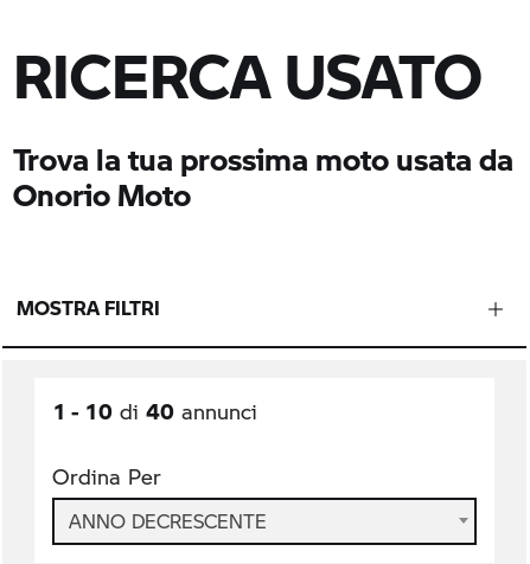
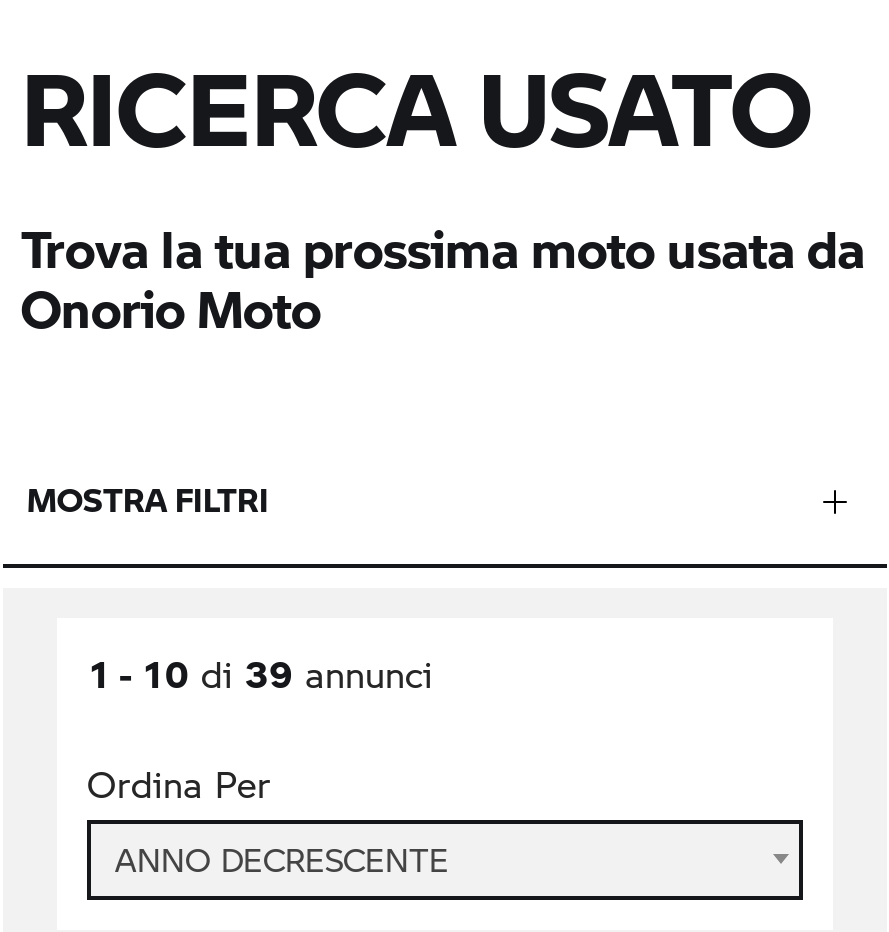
[52,397,257,424] 1 - 10 di 40 annunci -> [87,650,433,696] 1 - 10 di 39 annunci

